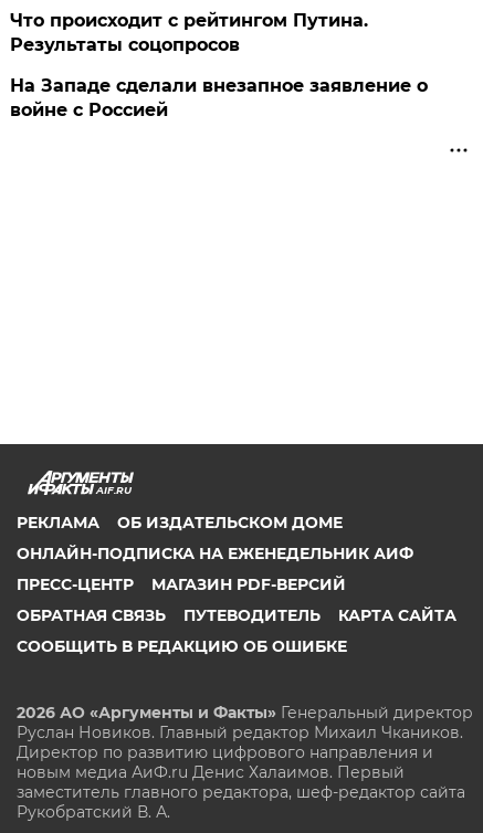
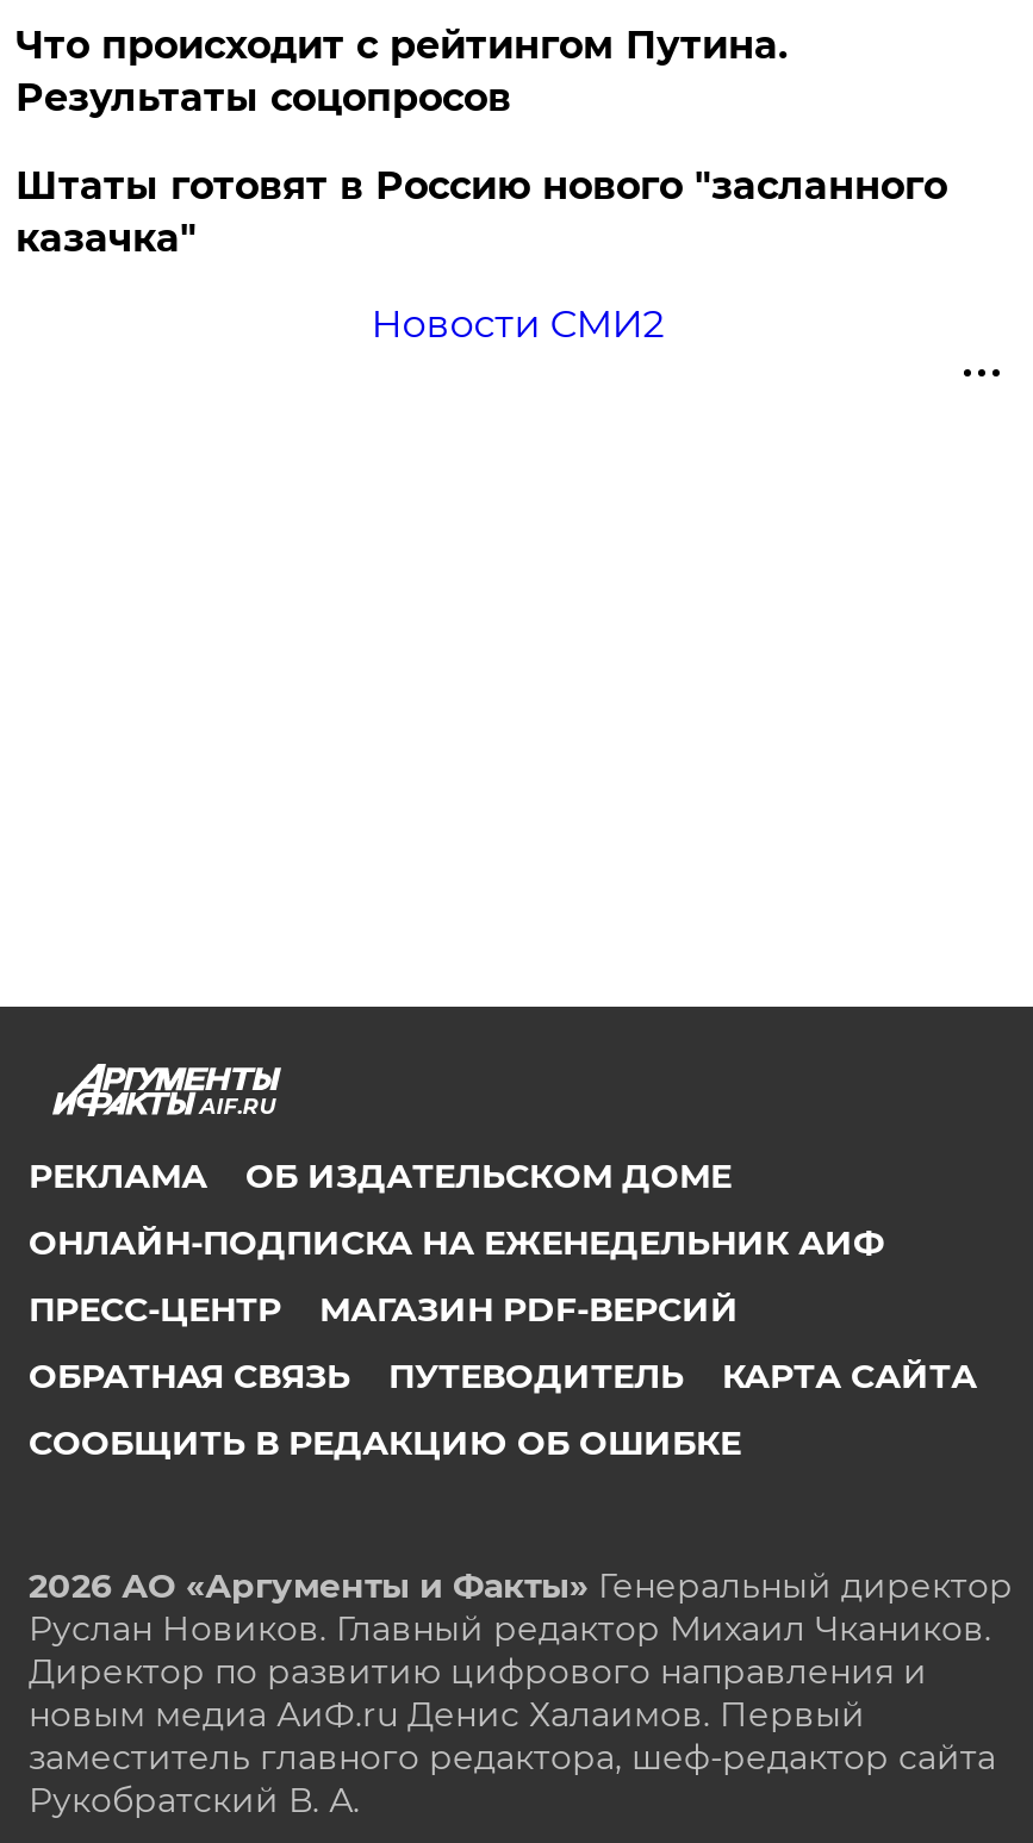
[10,75,428,120] На Западе сделали внезапное заявление о | войне с Россией -> [15,163,947,347] Штаты готовят в Россию нового "засланного | казачка" | Новости СМИ2

